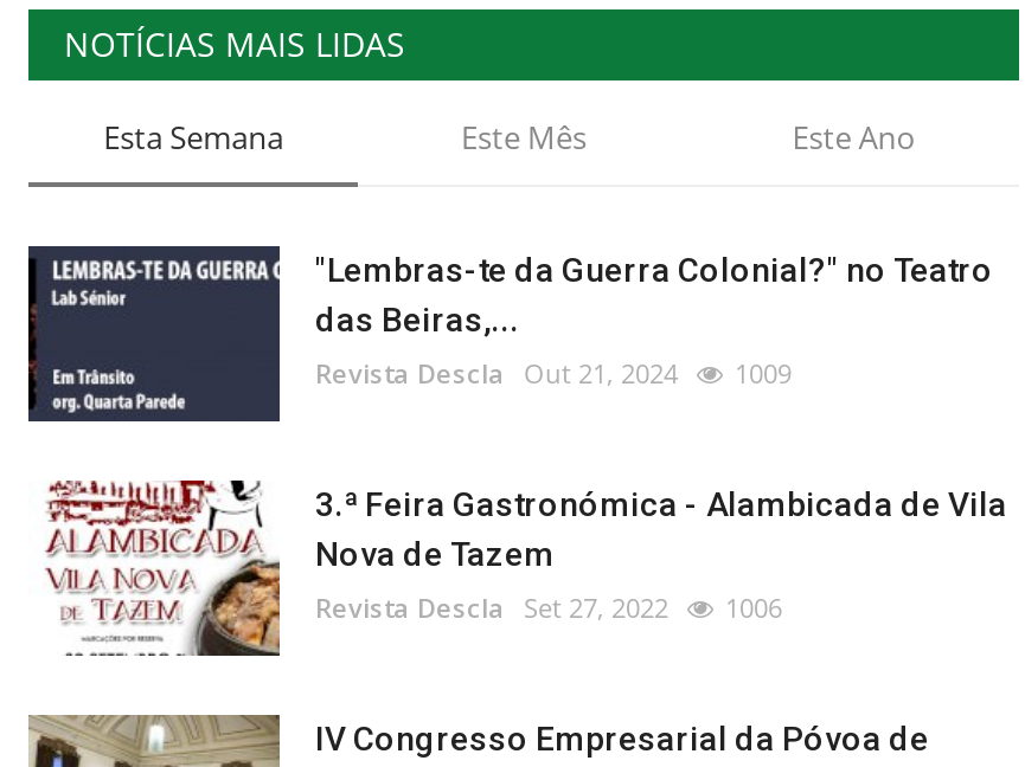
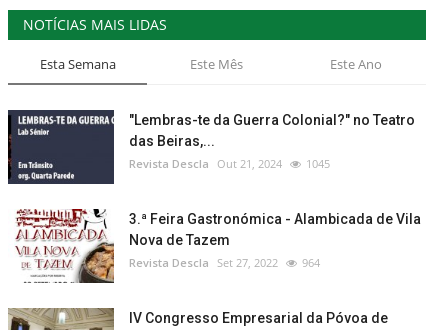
[315,356,792,391] Revista Descla Out 21, 2024 1009 -> [129,156,330,171] Revista Descla Out 21, 2024 1045
[315,590,782,625] Revista Descla Set 27, 2022 1006 -> [129,255,320,270] Revista Descla Set 27, 2022 964

